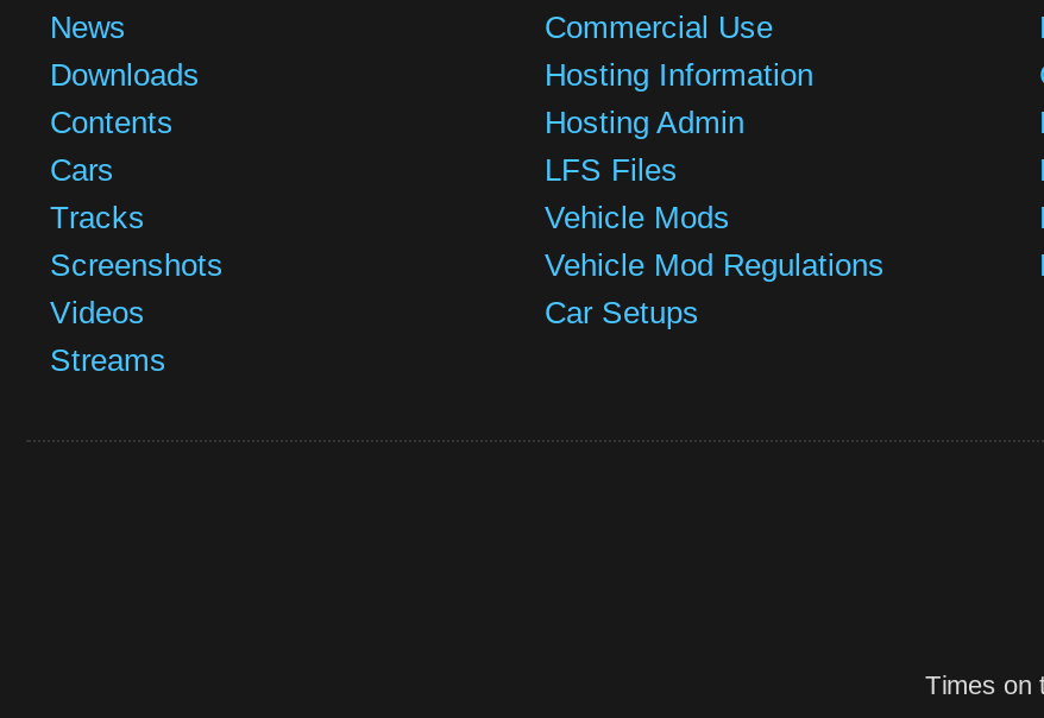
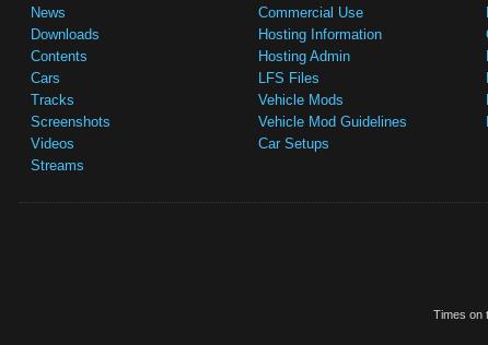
[545,247,885,283] Vehicle Mod Regulations -> [258,114,407,130] Vehicle Mod Guidelines

